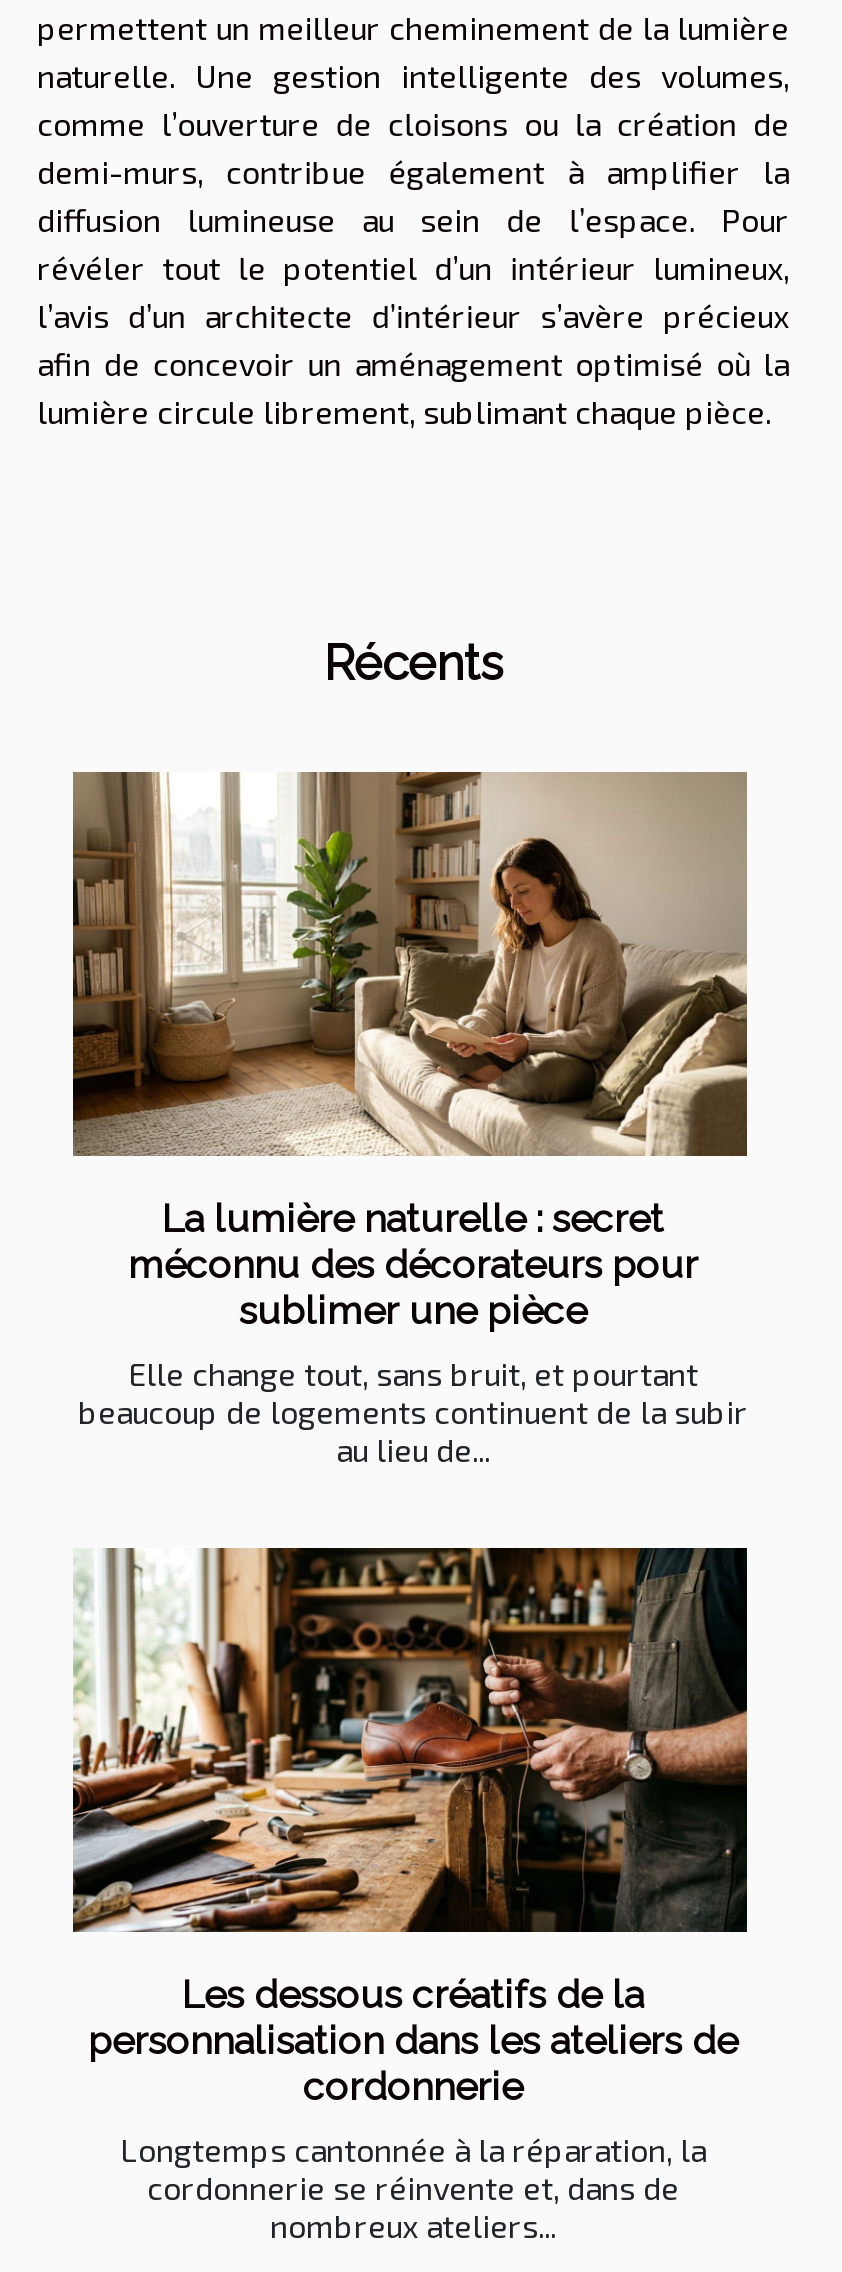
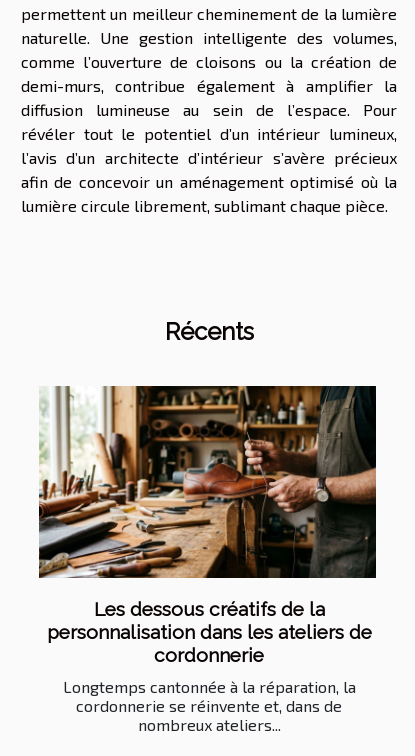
[71,770,749,1468] [image] | La lumière naturelle : secret | méconnu des décorateurs pour | sublimer une pièce | Elle change tout, sans bruit, et pourtant | beaucoup de logements continuent de la subir | au lieu de... -> none

